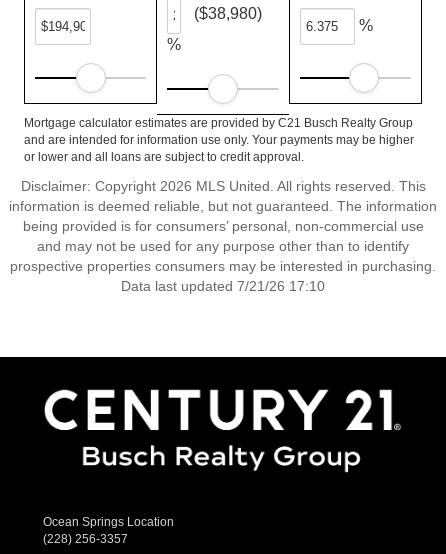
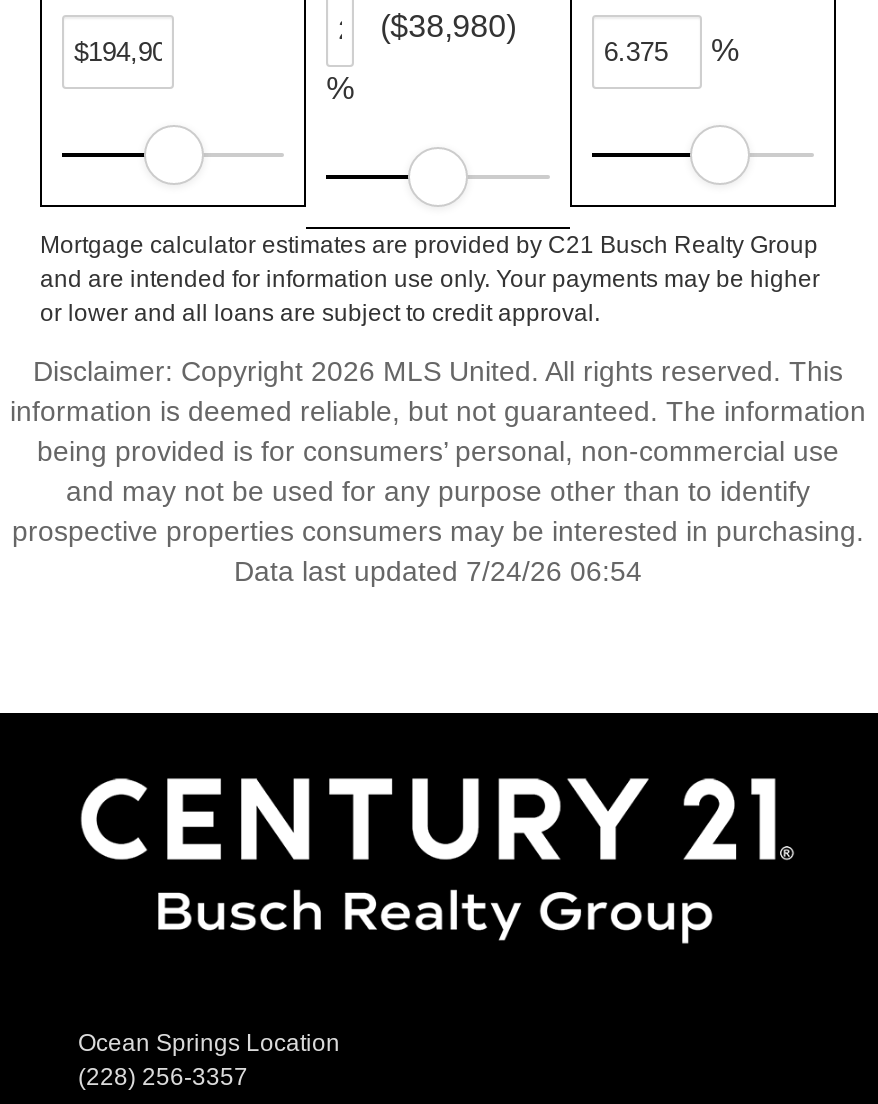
[121,278,325,294] Data last updated 7/21/26 17:10 -> [234,555,642,587] Data last updated 7/24/26 06:54

